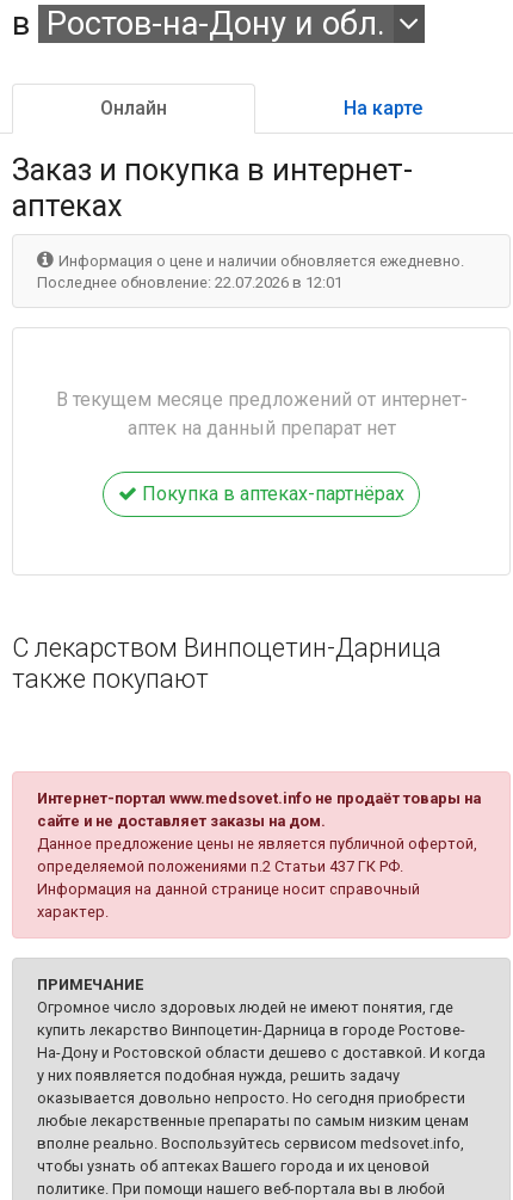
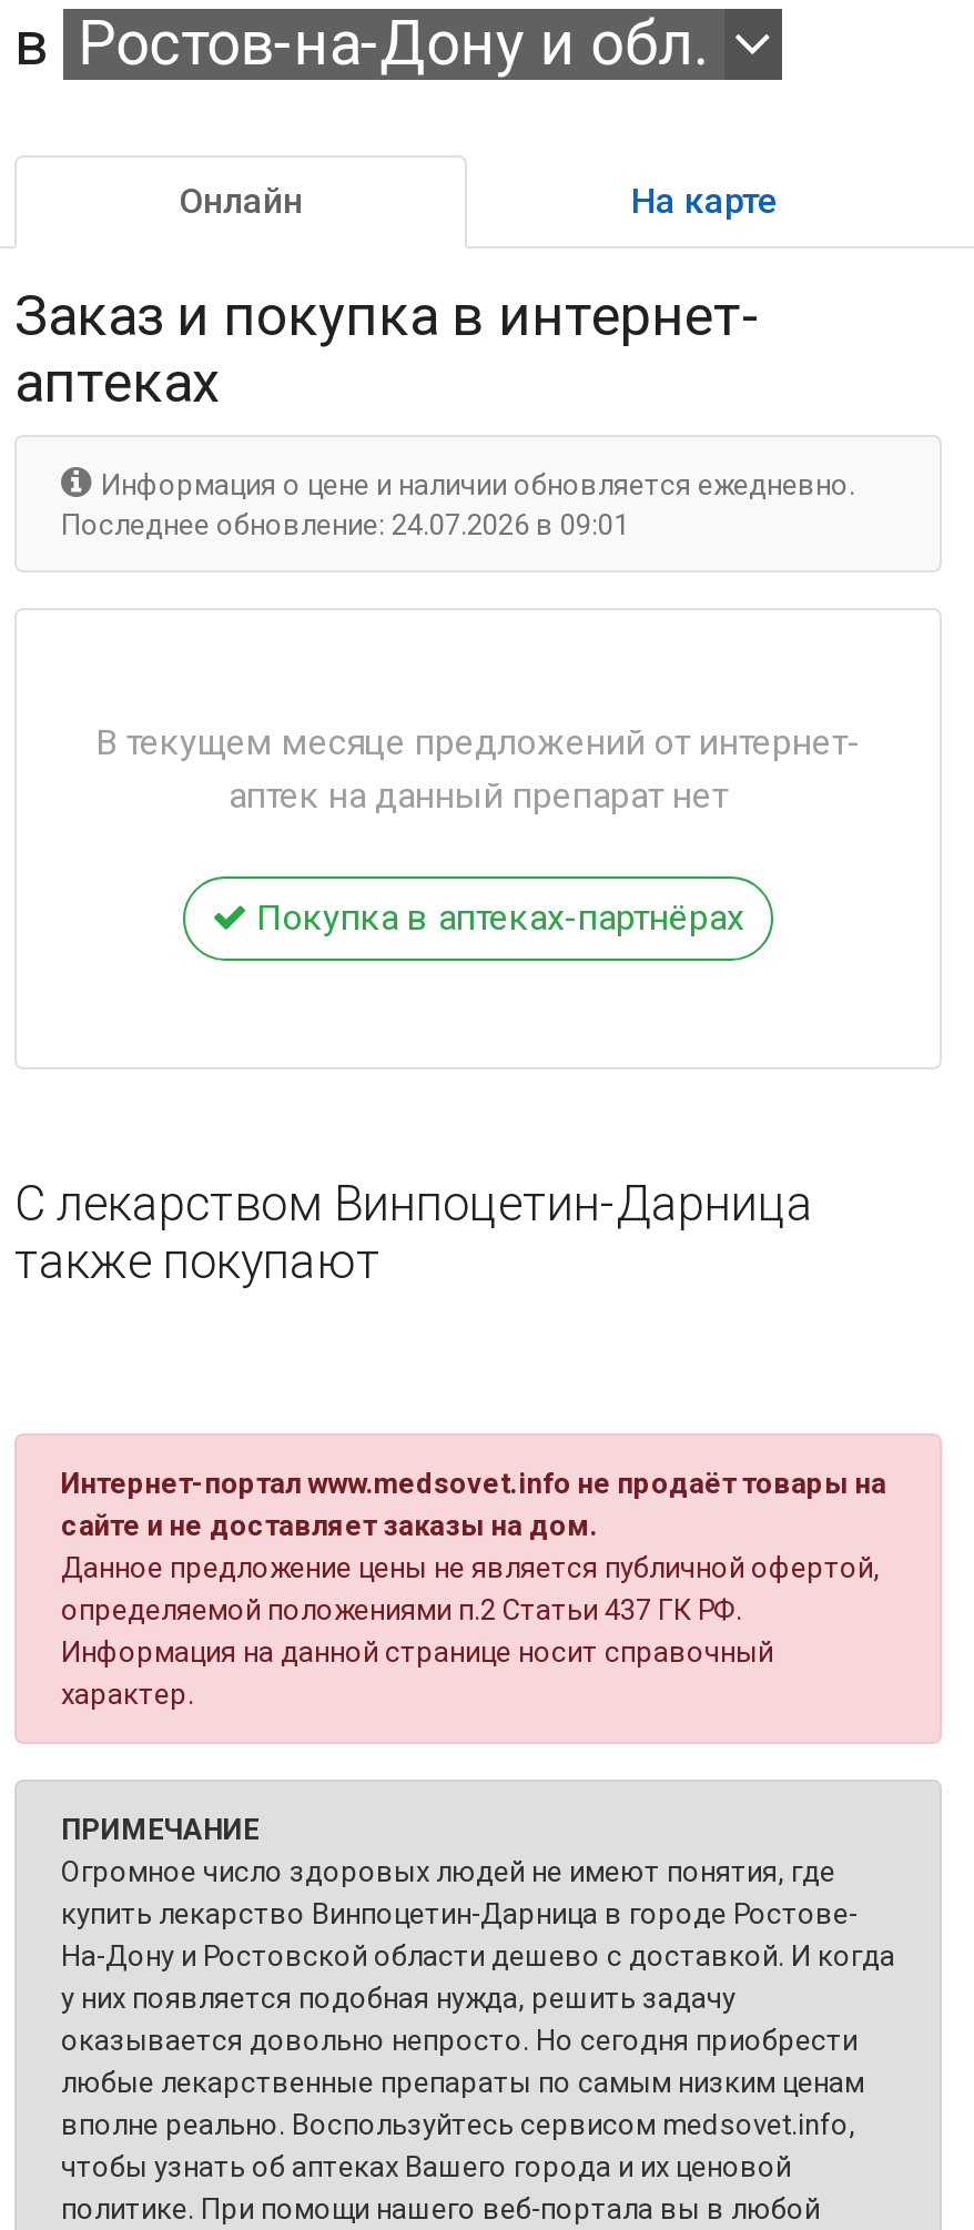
[37,273,342,291] Последнее обновление: 22.07.2026 в 12:01 -> [61,508,629,541] Последнее обновление: 24.07.2026 в 09:01

